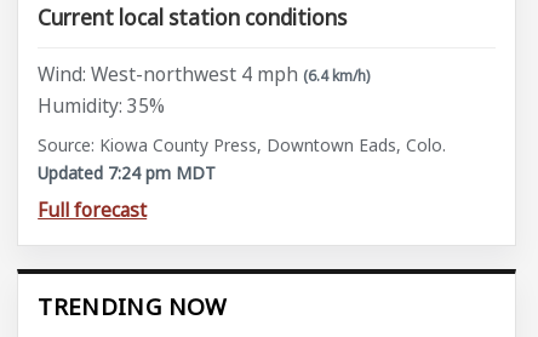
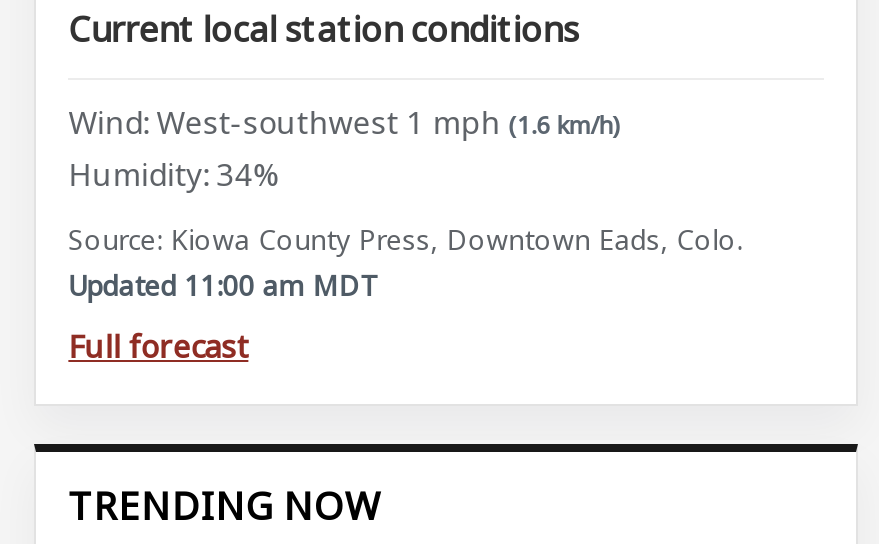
[38,61,370,88] Wind: West-northwest 4 mph (6.4 km/h) -> [68,101,618,145] Wind: West-southwest 1 mph (1.6 km/h)
[38,92,165,119] Humidity: 35% -> [68,152,278,196] Humidity: 34%
[38,161,216,184] Updated 7:24 pm MDT -> [68,265,378,303] Updated 11:00 am MDT

